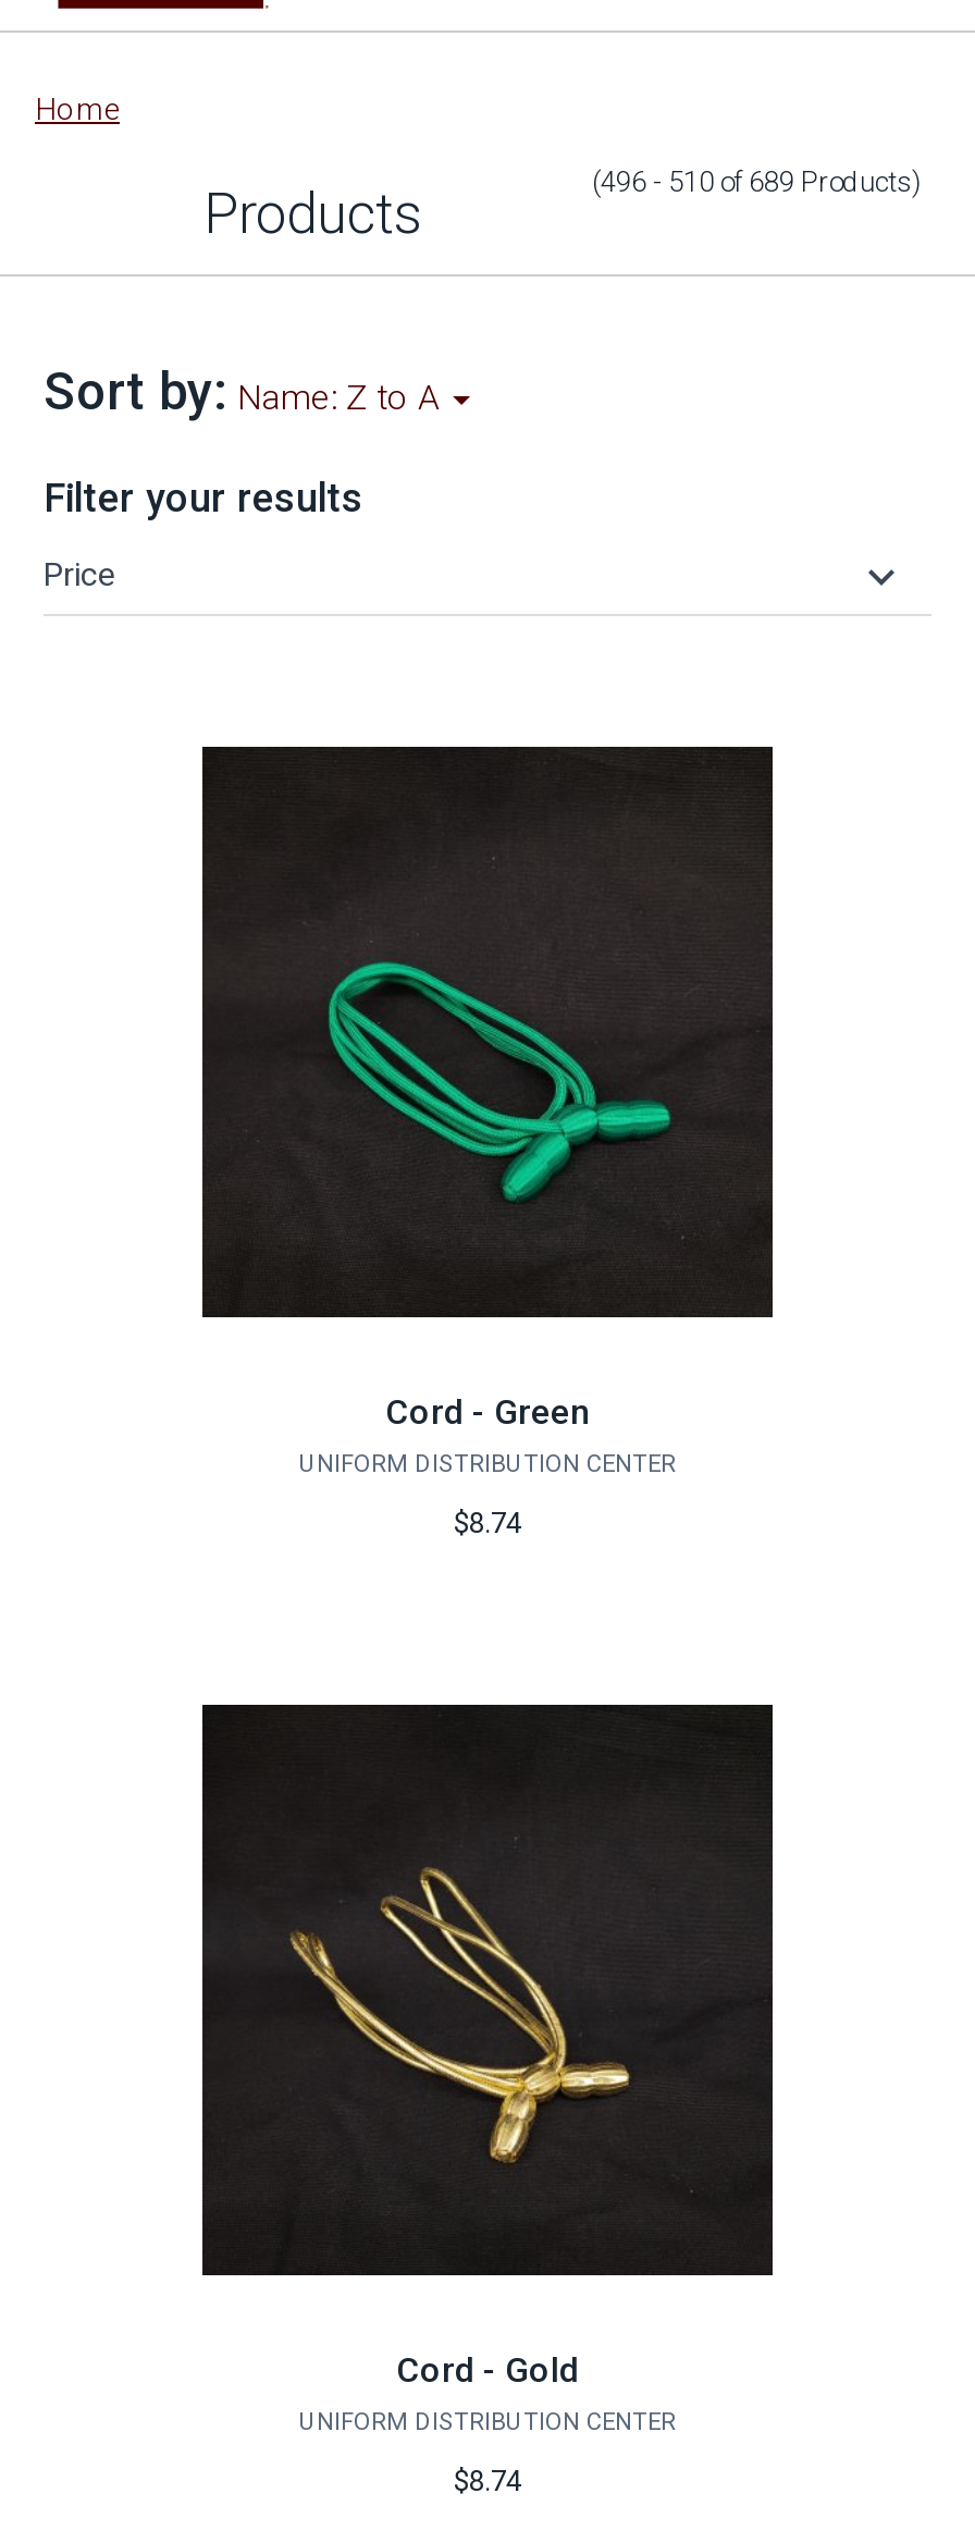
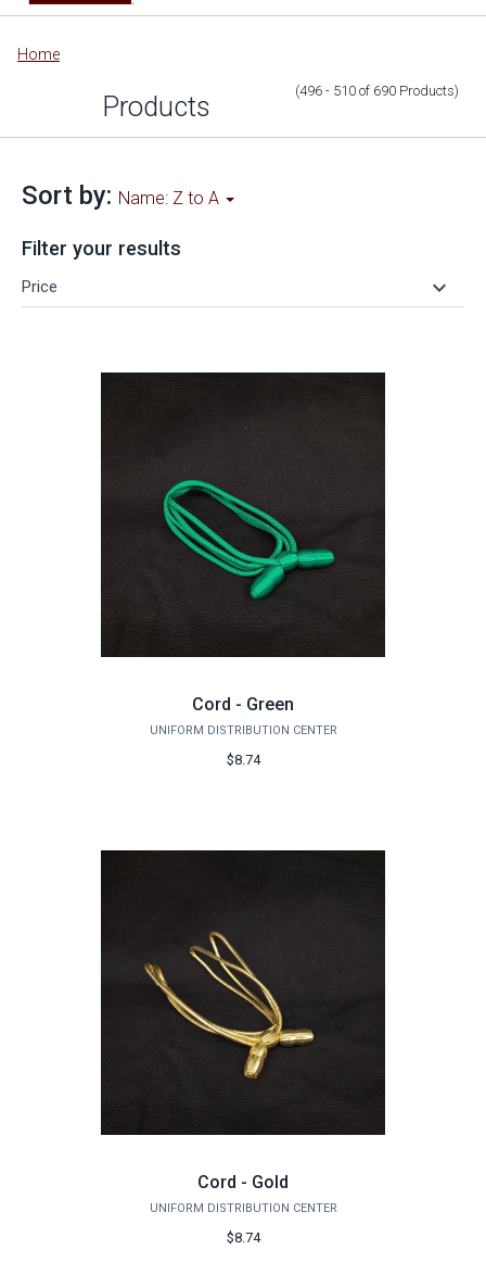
[592,165,921,198] (496 - 510 of 689 Products) -> [295,83,459,99] (496 - 510 of 690 Products)

